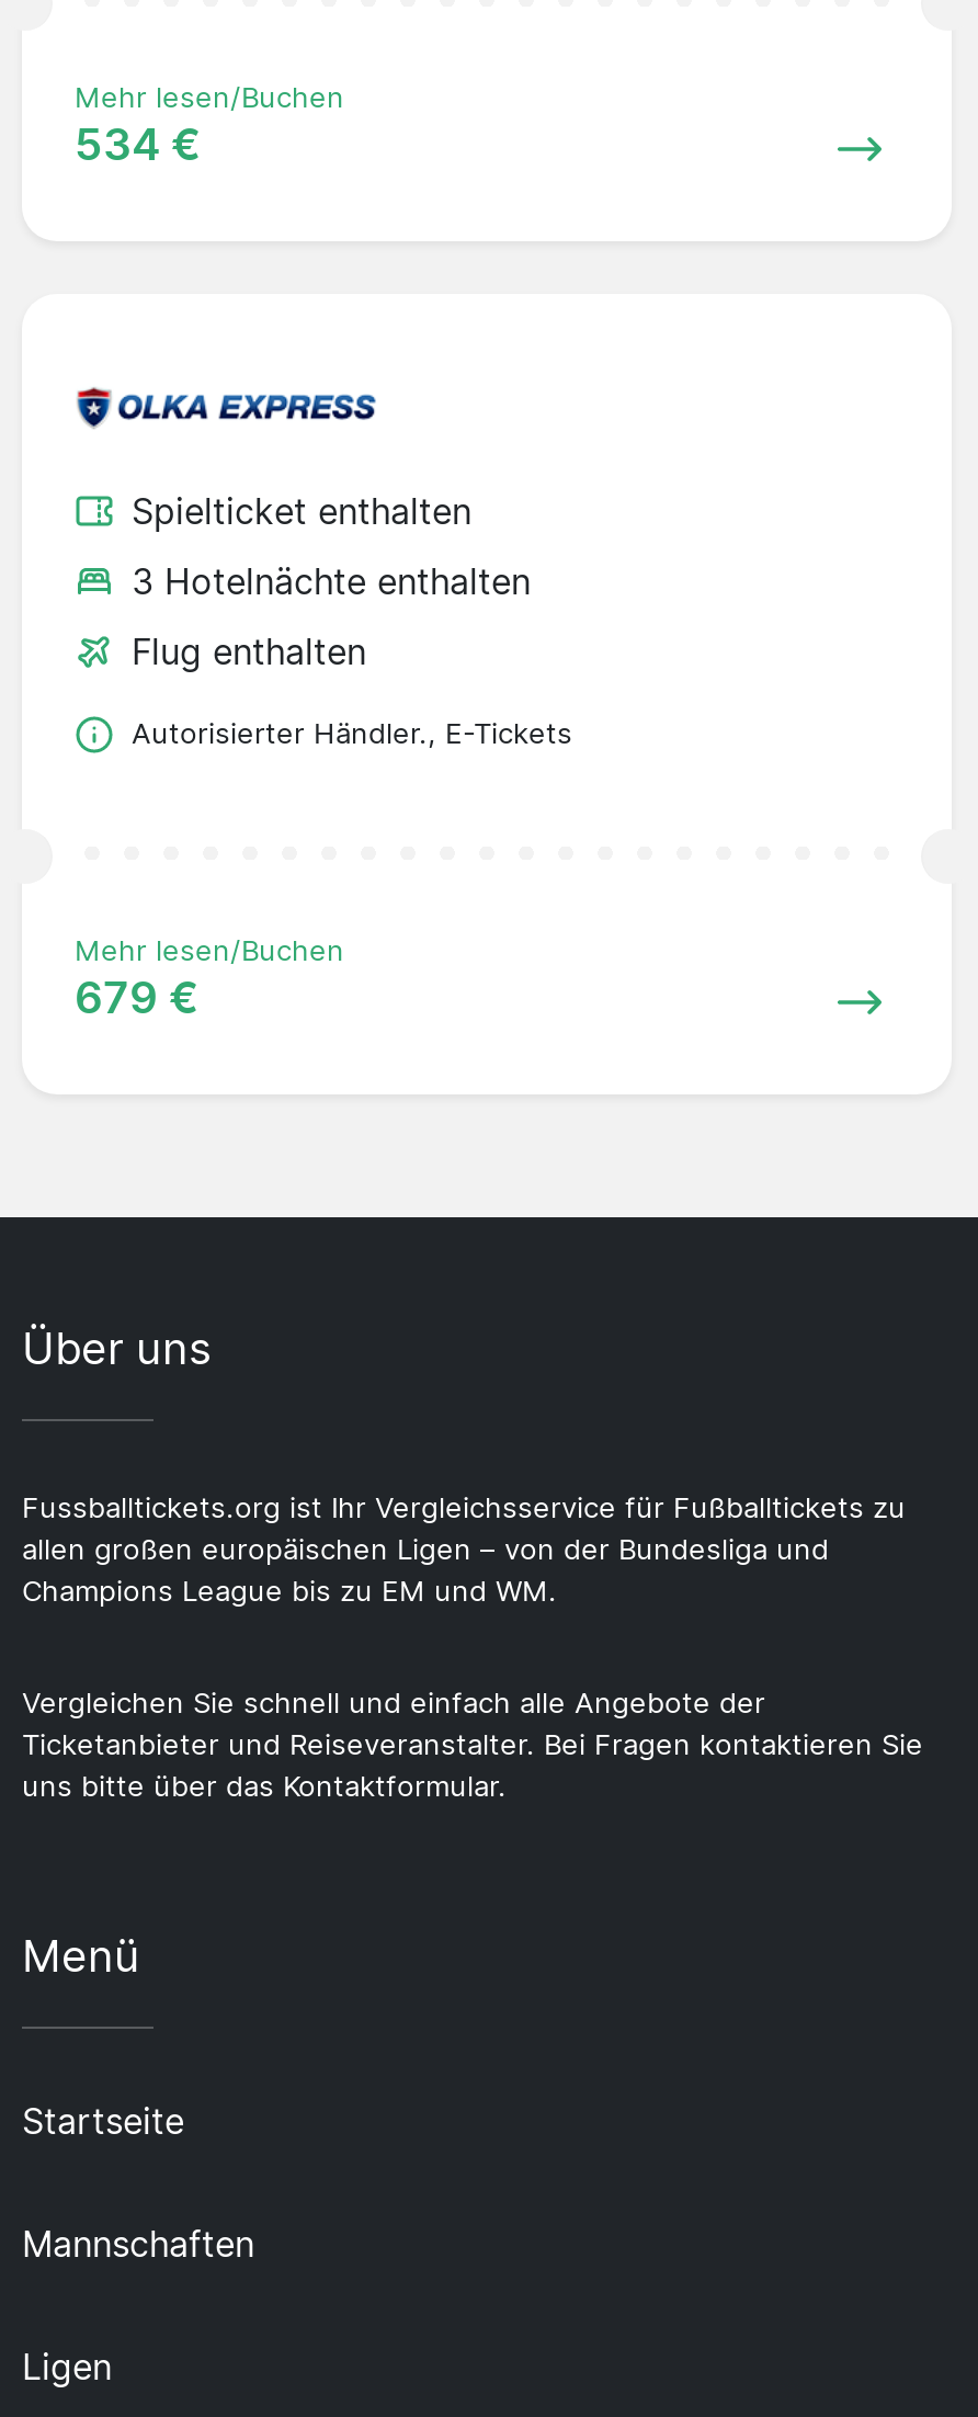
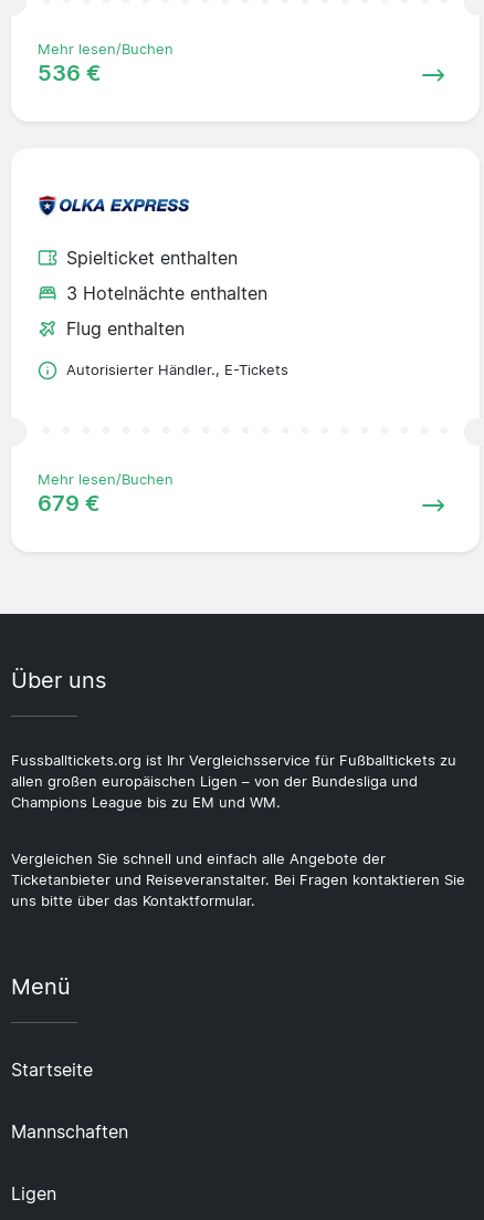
[75,119,202,171] 534 € -> [38,60,102,86] 536 €

